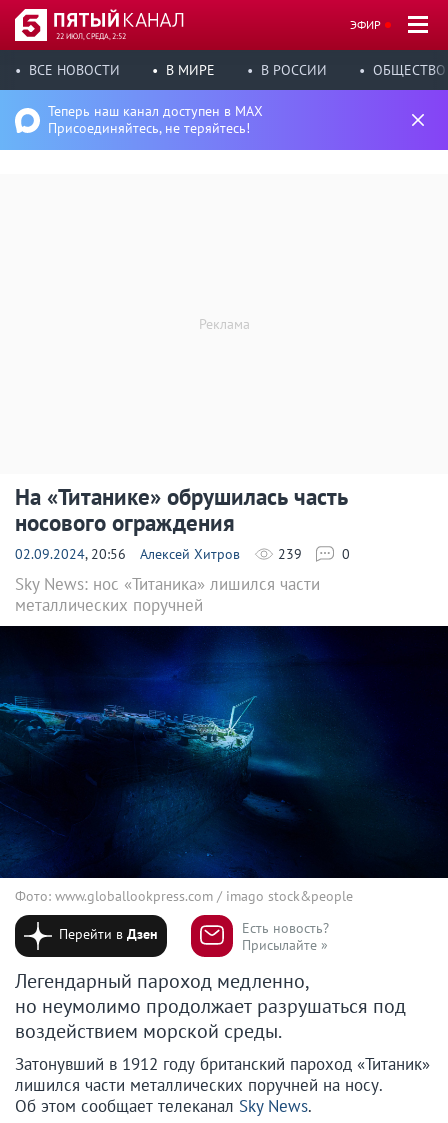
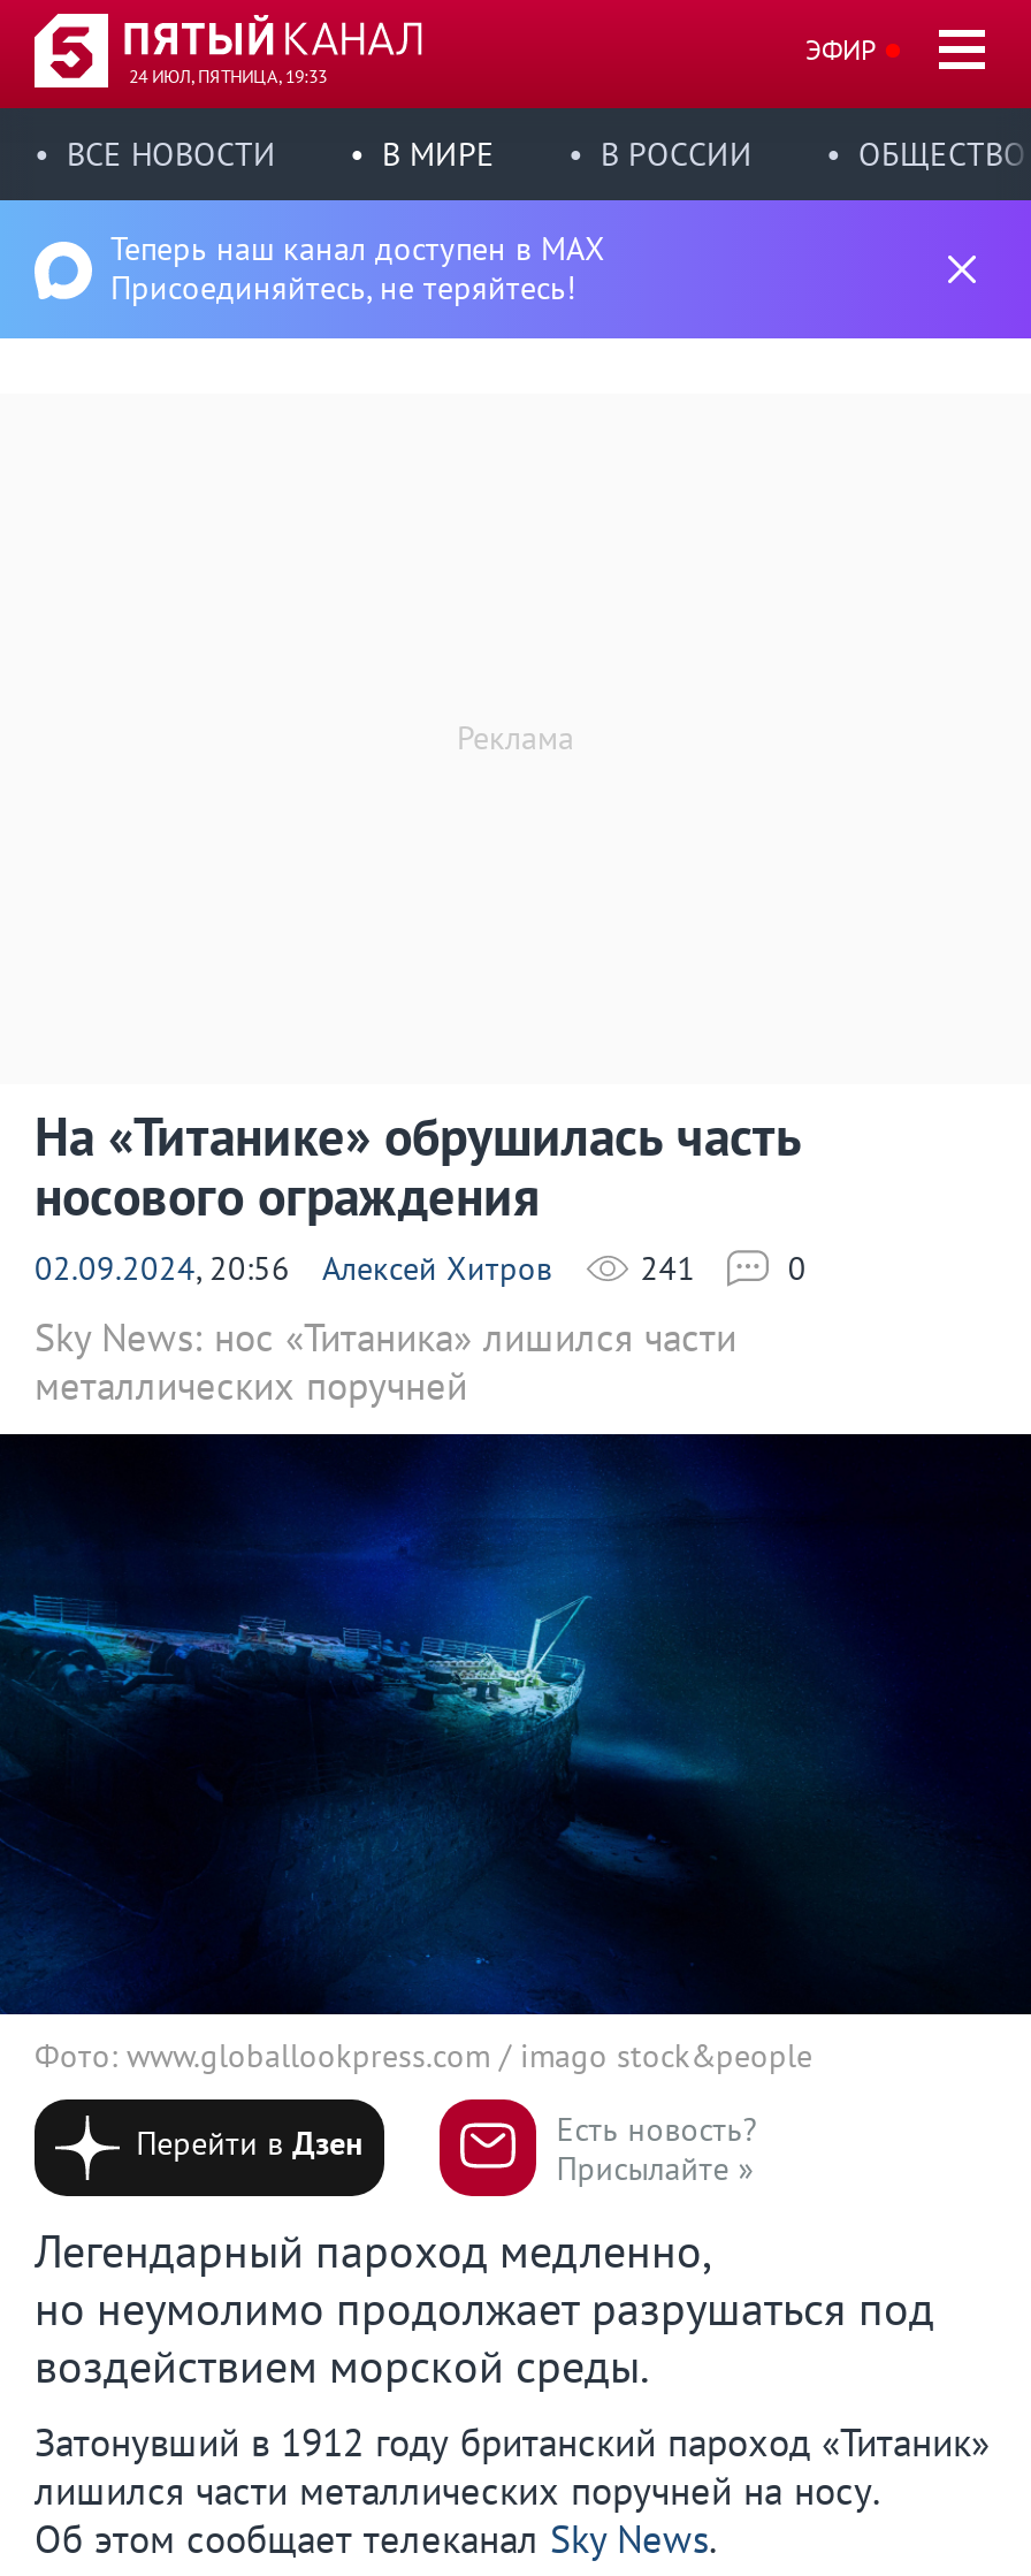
[56,31,126,41] 22 ИЮЛ, СРЕДА, 2:52 -> [129,64,327,87] 24 ИЮЛ, ПЯТНИЦА, 19:33
[278,545,302,563] 239 -> [640,1248,695,1289] 241

